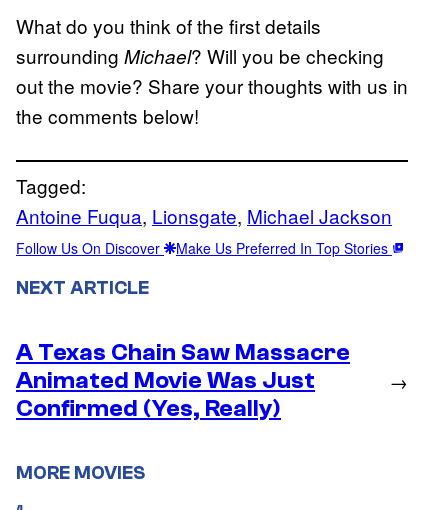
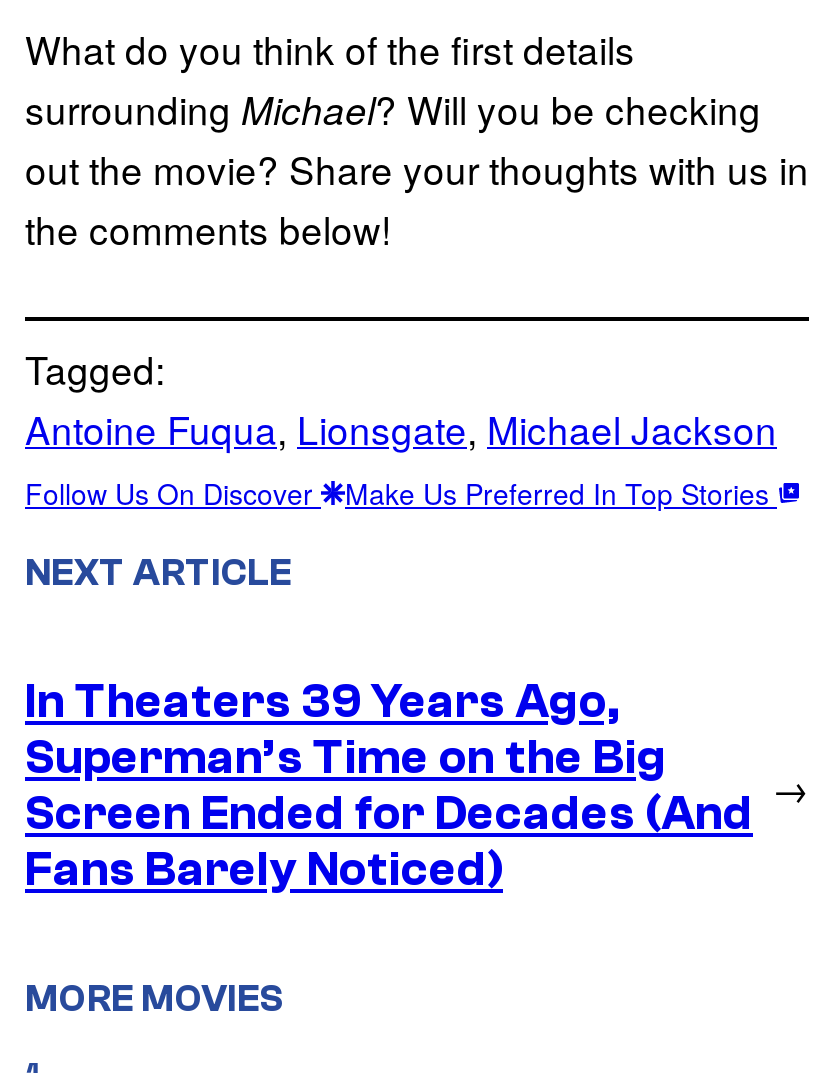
[16,339,350,422] A Texas Chain Saw Massacre | Animated Movie Was Just | Confirmed (Yes, Really) -> [25,674,753,896] In Theaters 39 Years Ago, | Superman’s Time on the Big | Screen Ended for Decades (And | Fans Barely Noticed)

